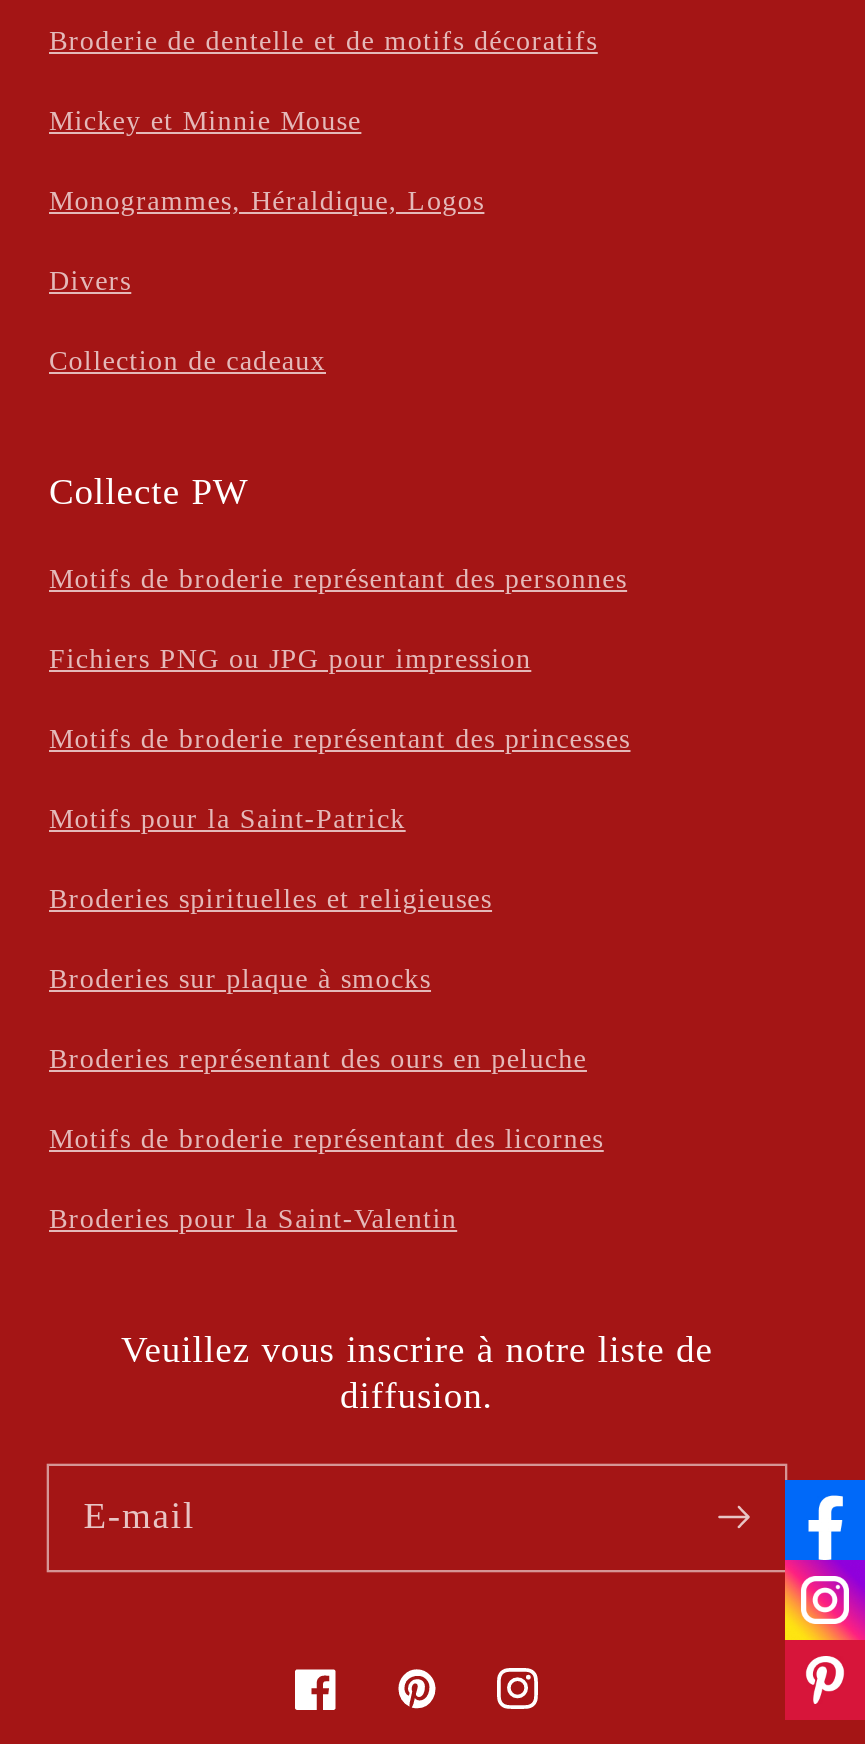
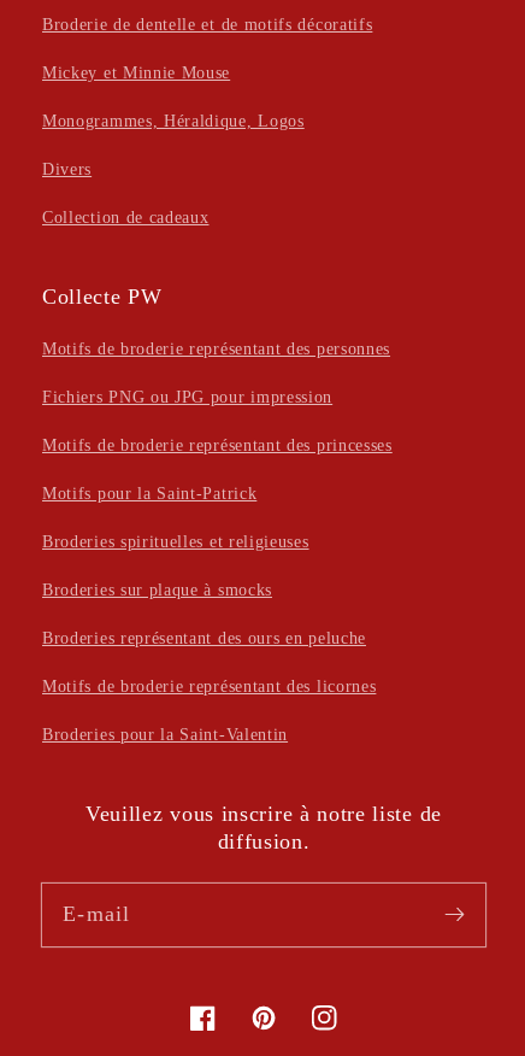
[783,1478,859,1720] [image] -> none

